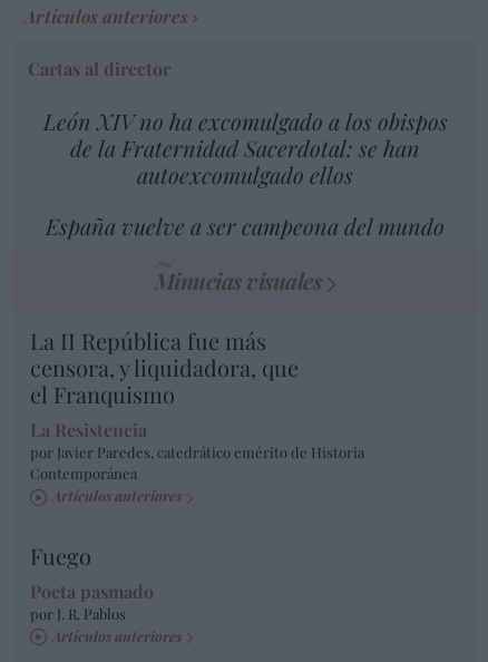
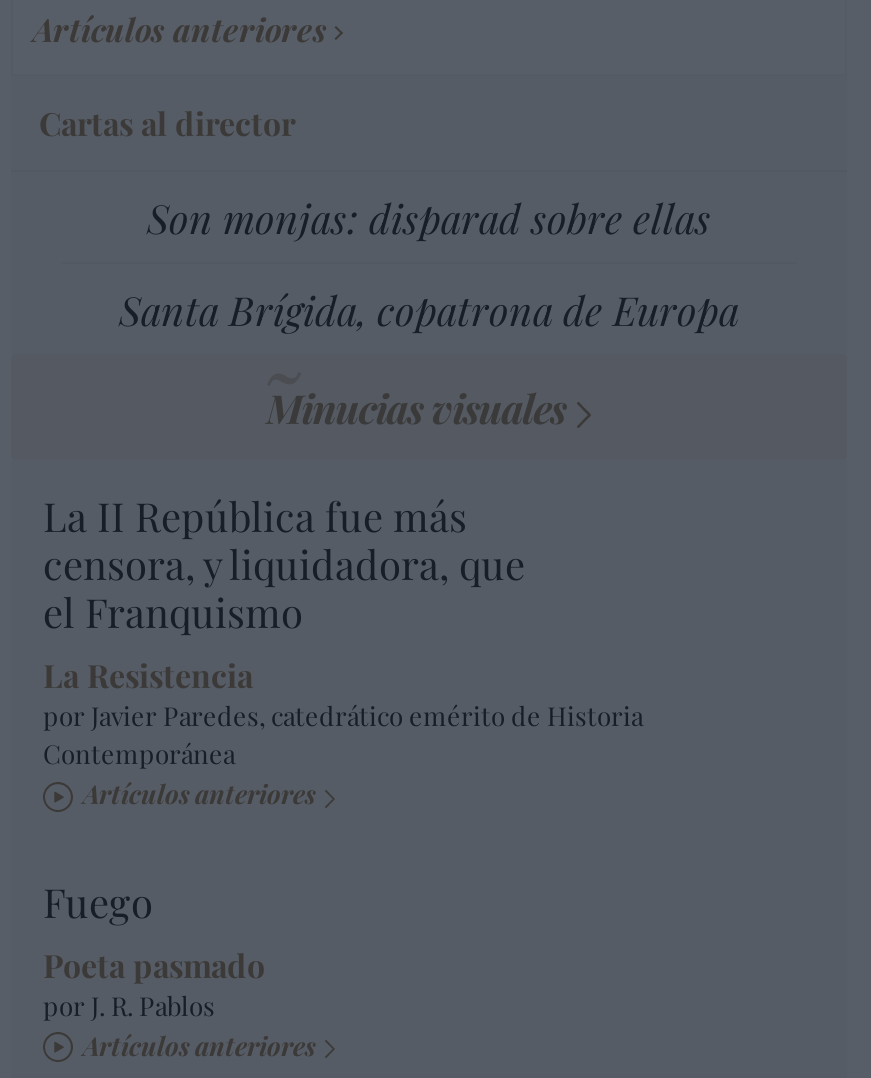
[43,106,447,190] León XIV no ha excomulgado a los obispos | de la Fraternidad Sacerdotal: se han | autoexcomulgado ellos -> [147,191,711,245] Son monjas: disparad sobre ellas
[46,211,445,241] España vuelve a ser campeona del mundo -> [119,283,739,337] Santa Brígida, copatrona de Europa

